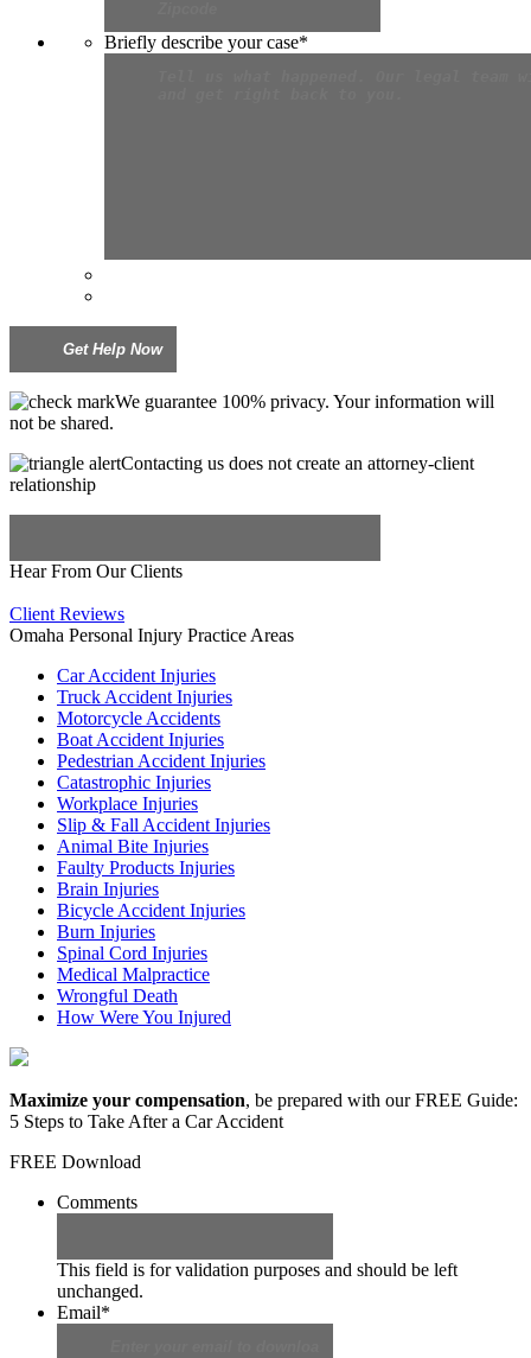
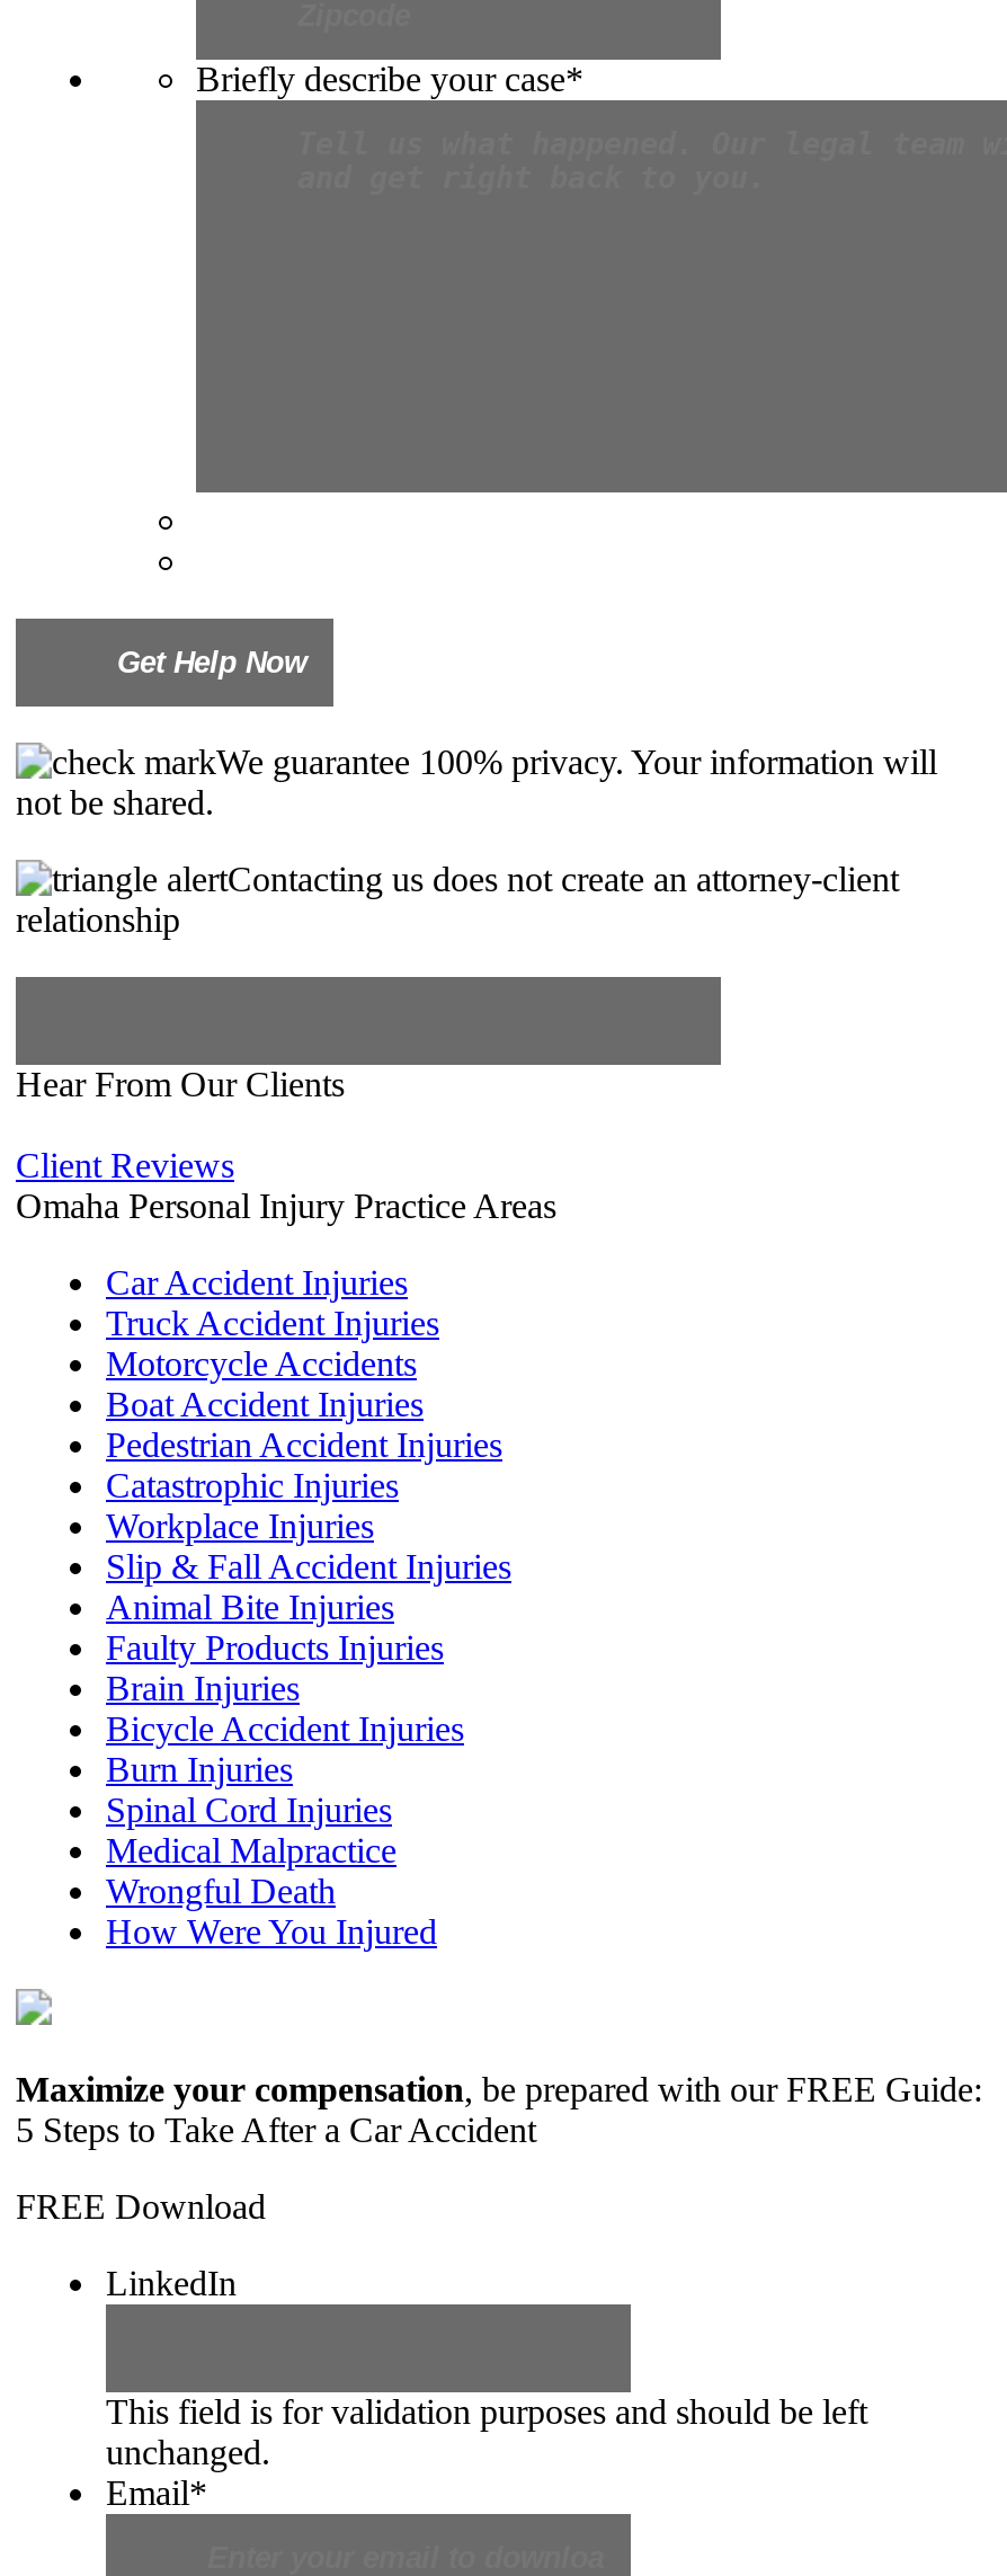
[57,1191,137,1212] Comments -> [106,2263,237,2301] LinkedIn

